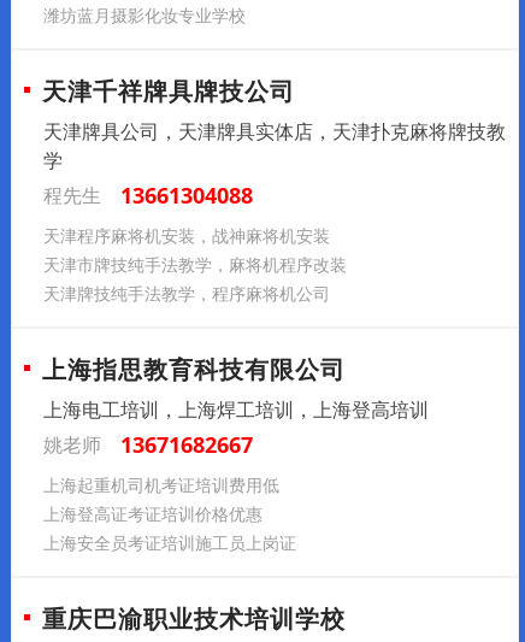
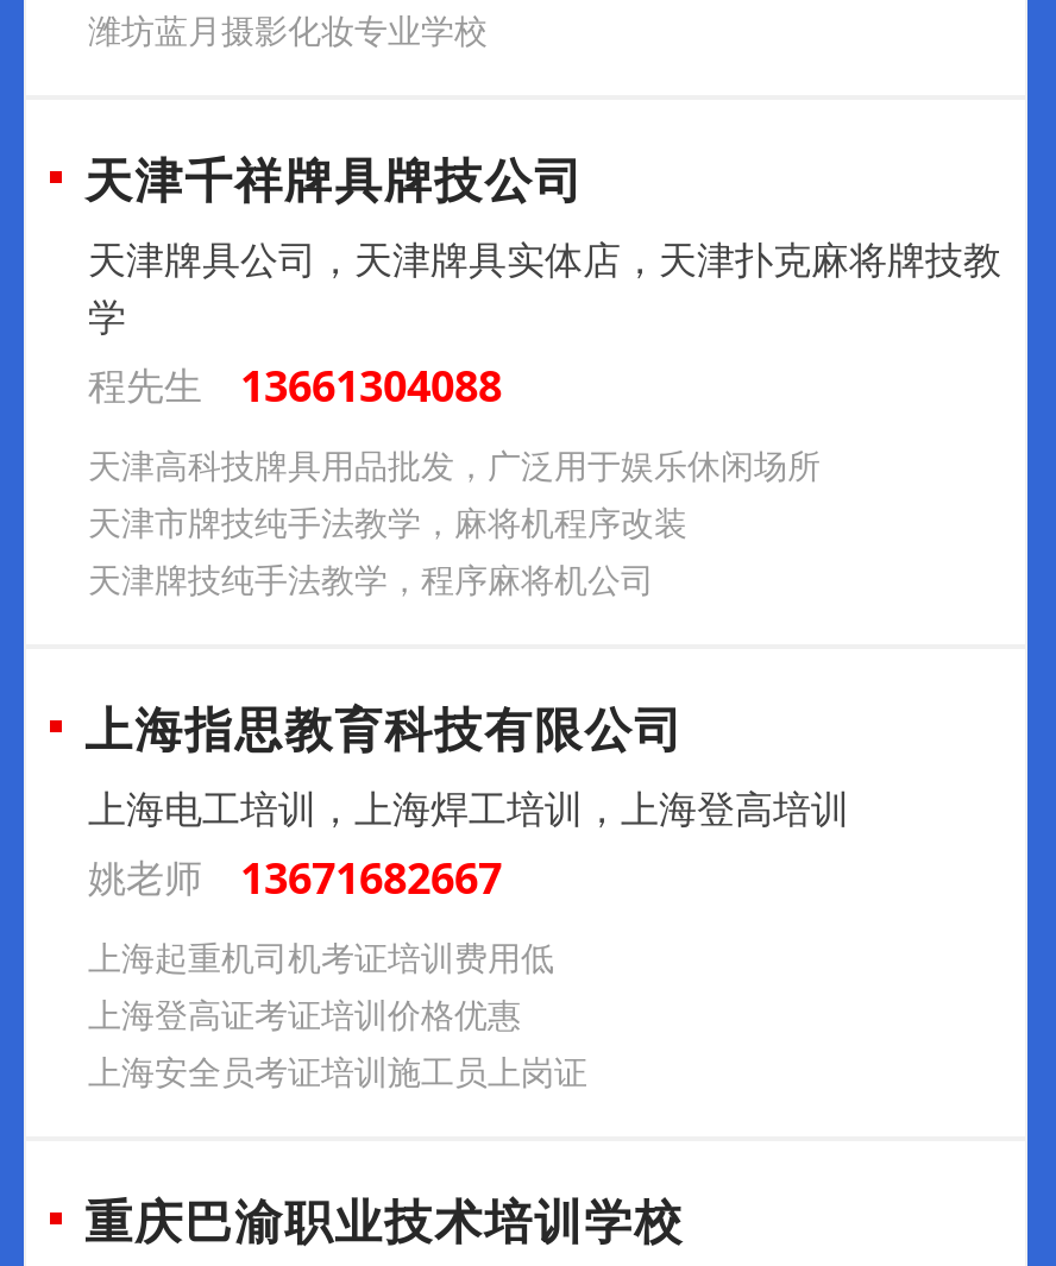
[43,224,330,247] 天津程序麻将机安装，战神麻将机安装 -> [88,443,821,488] 天津高科技牌具用品批发，广泛用于娱乐休闲场所

